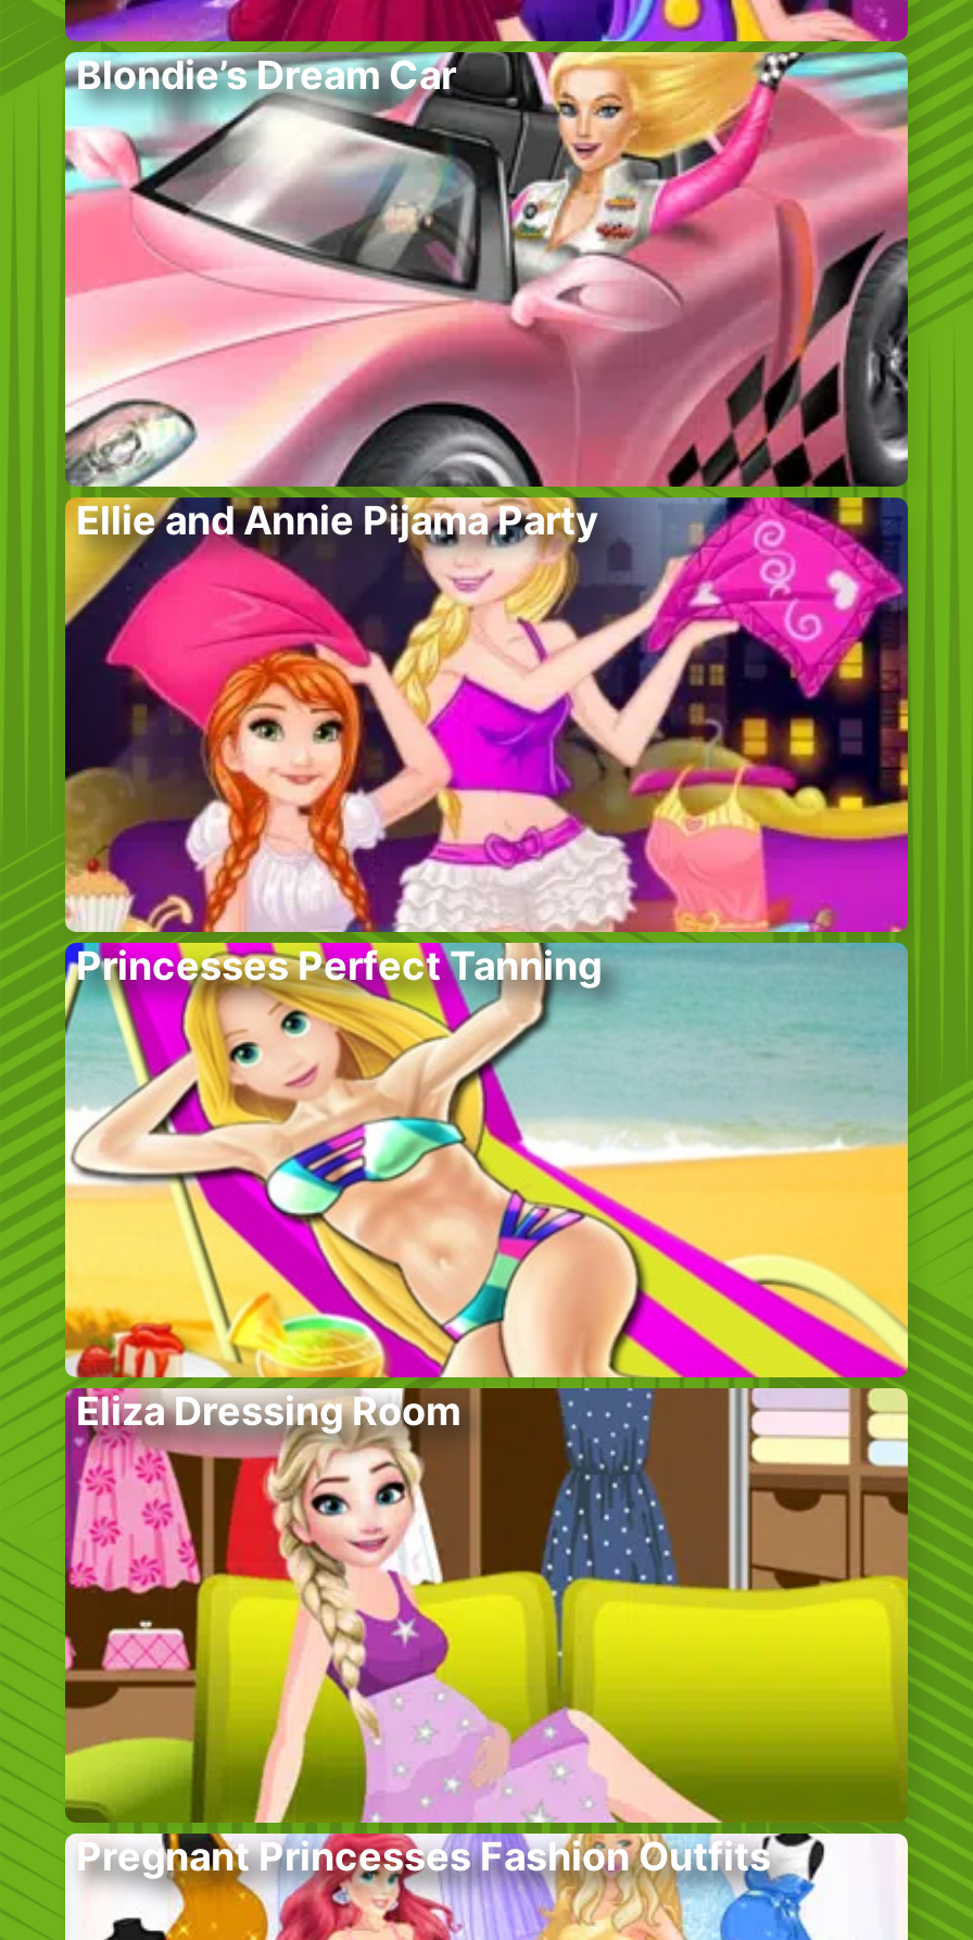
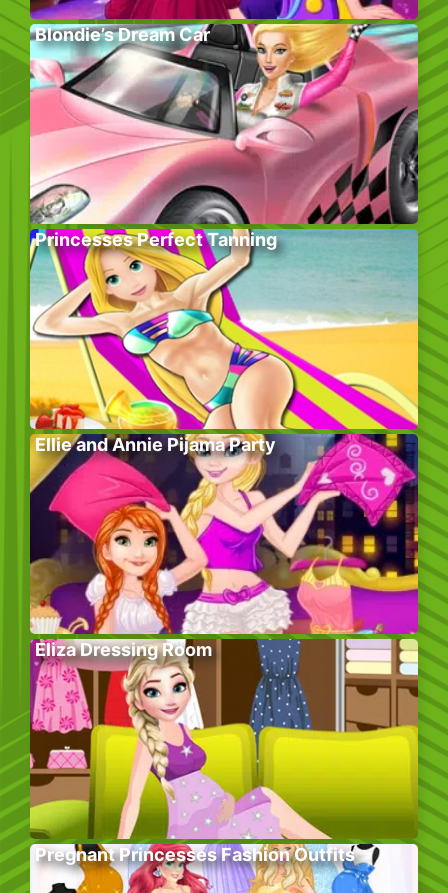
moved [63,495,910,934] -> [28,433,419,635]: [image] | Ellie and Annie Pijama Party
moved [76,944,602,990] -> [35,229,277,250]: Princesses Perfect Tanning

